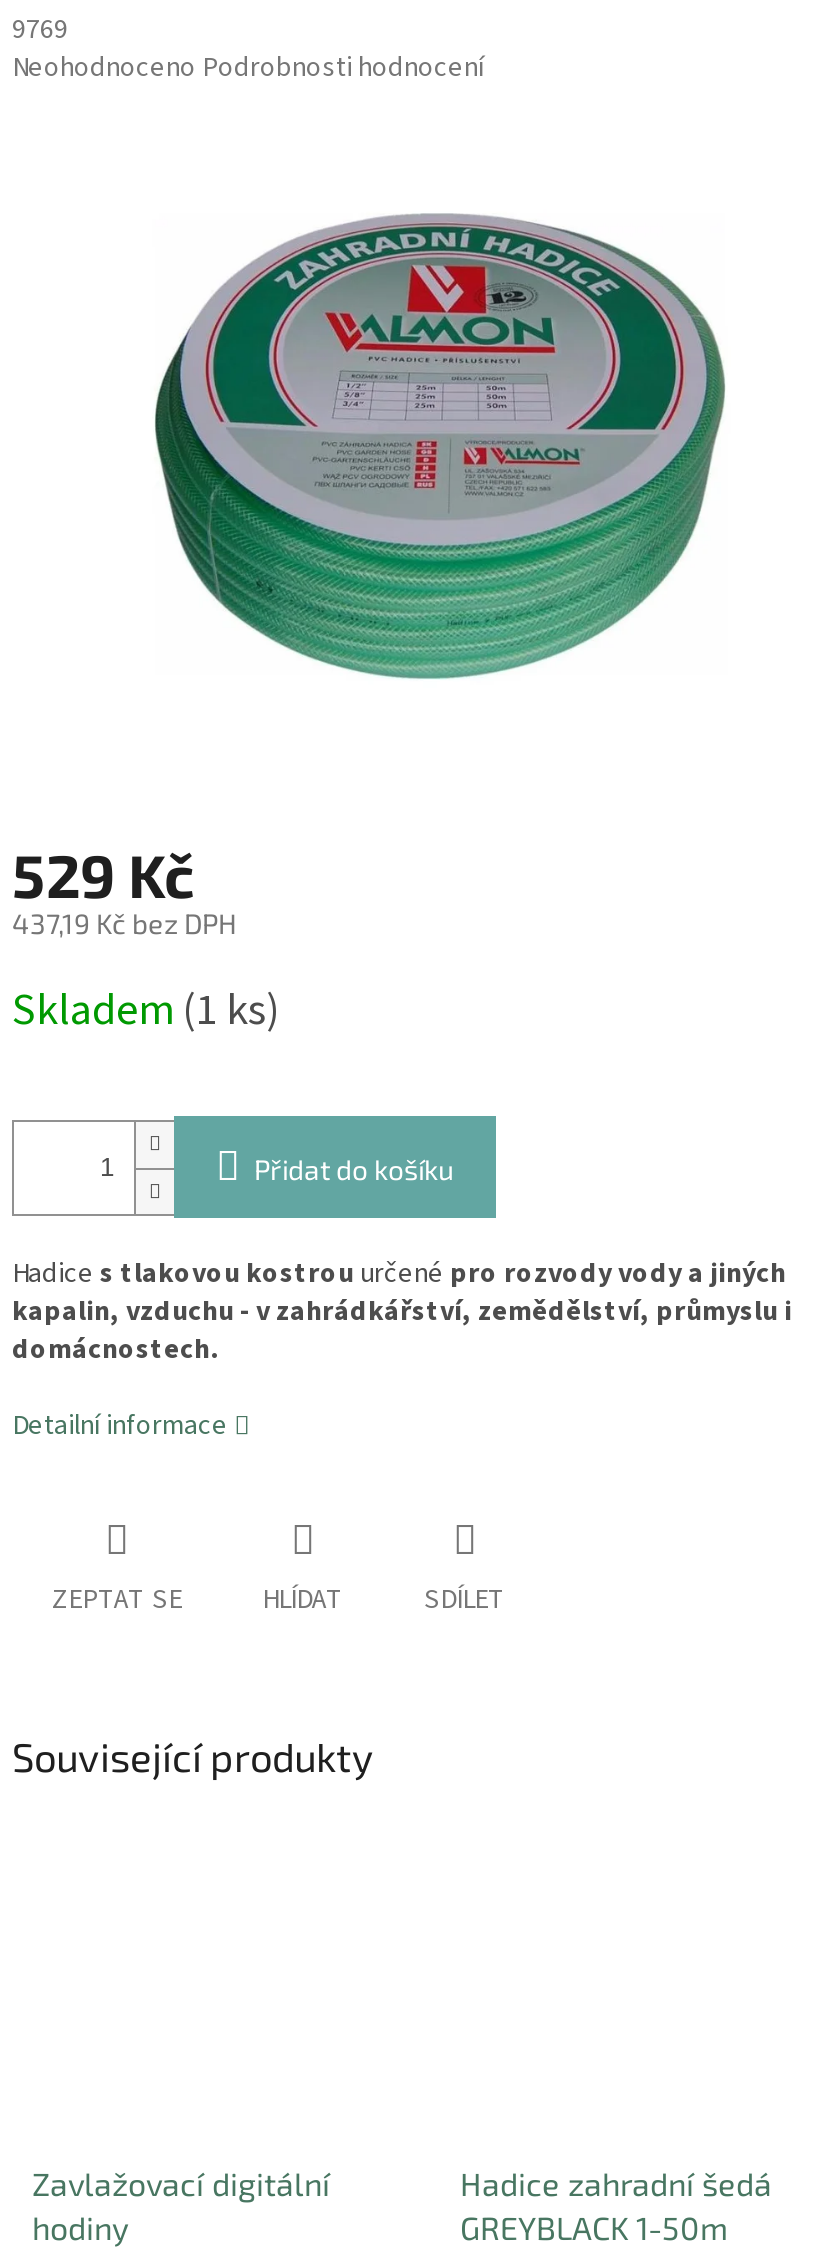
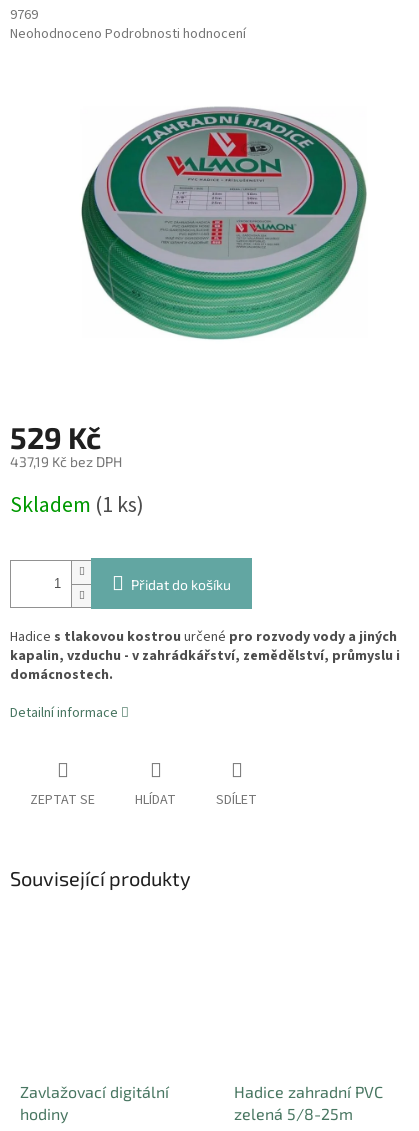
[460,2163,772,2245] Hadice zahradní šedá | GREYBLACK 1-50m -> [234,1082,383,1123] Hadice zahradní PVC | zelená 5/8-25m

